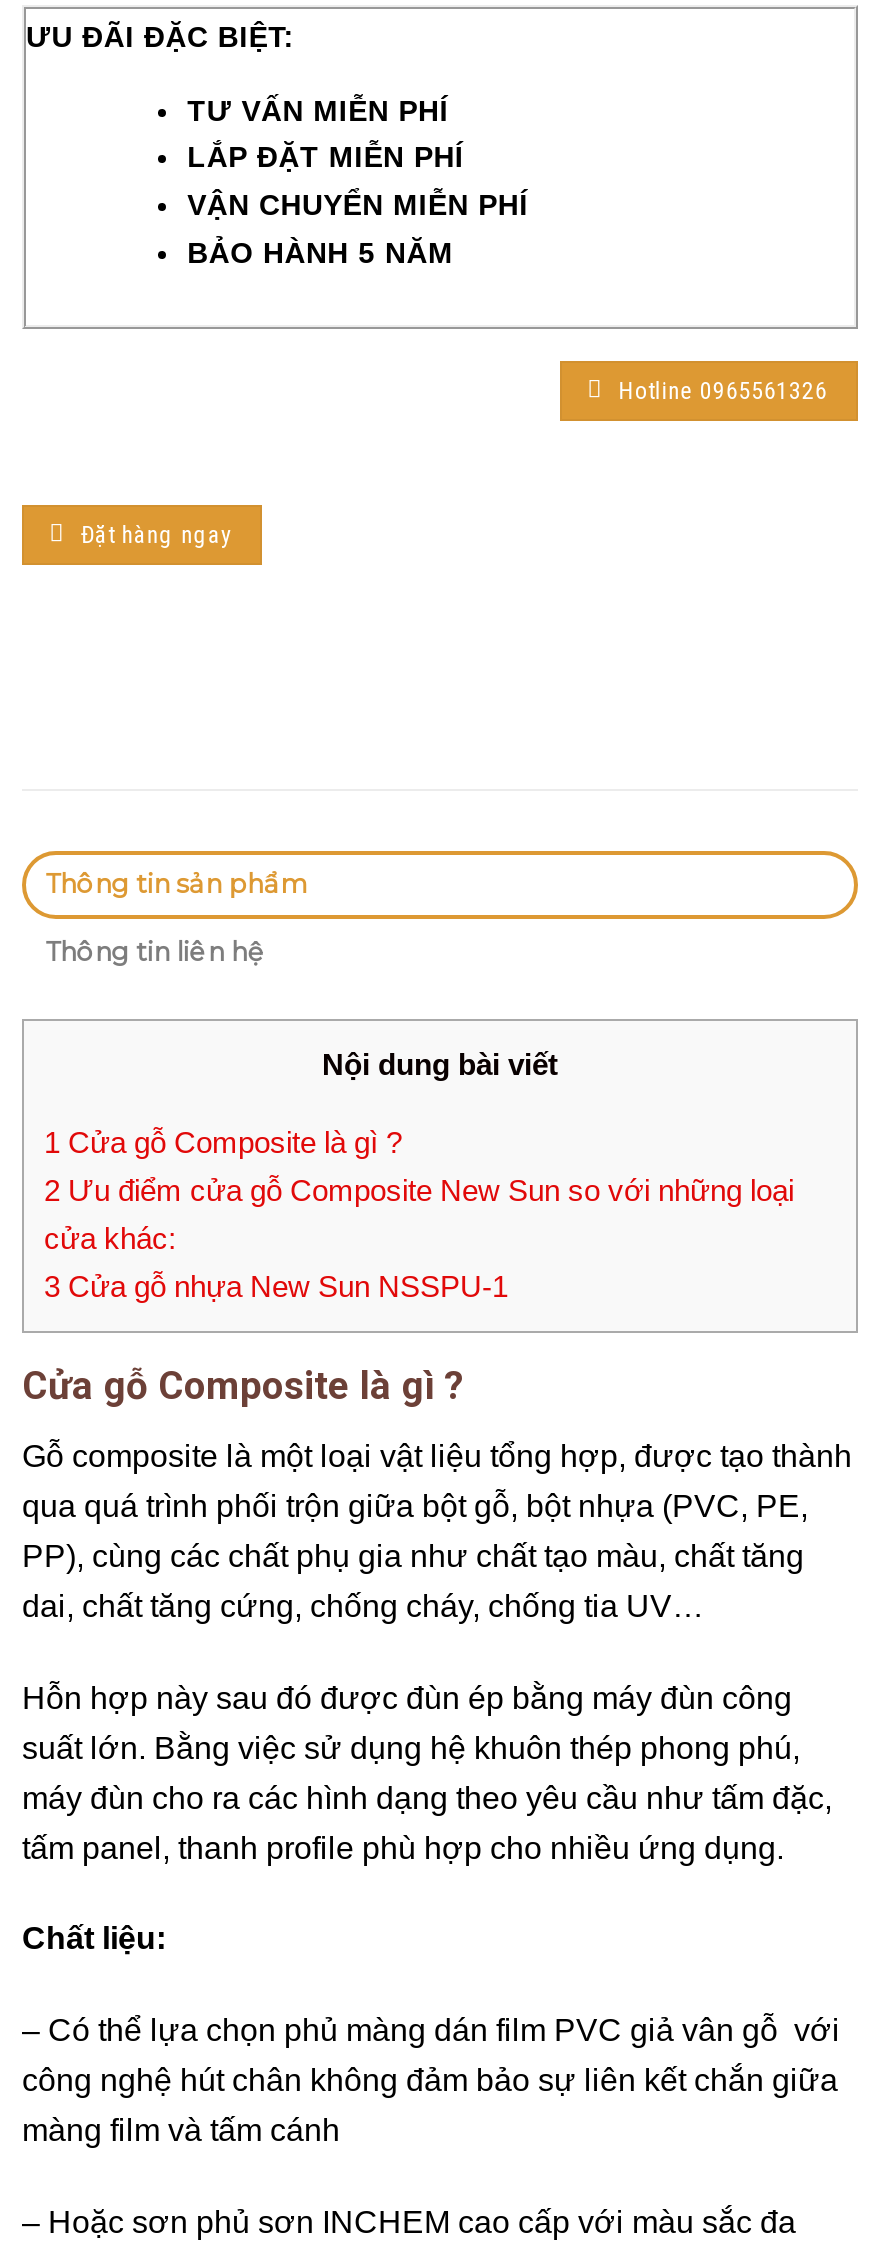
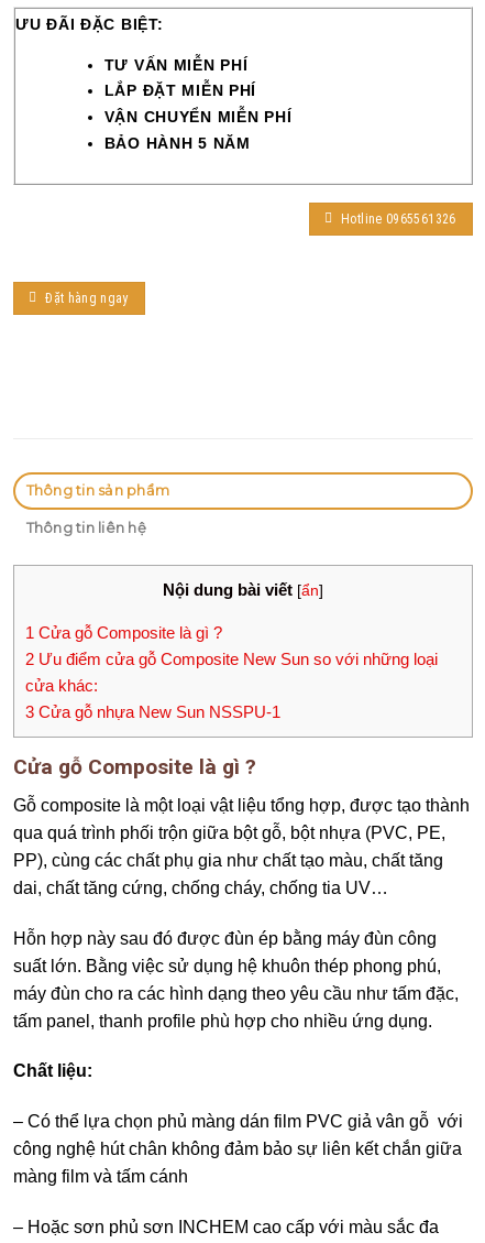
[322,1047,558,1081] Nội dung bài viết -> [163,580,323,599] Nội dung bài viết [ẩn]

